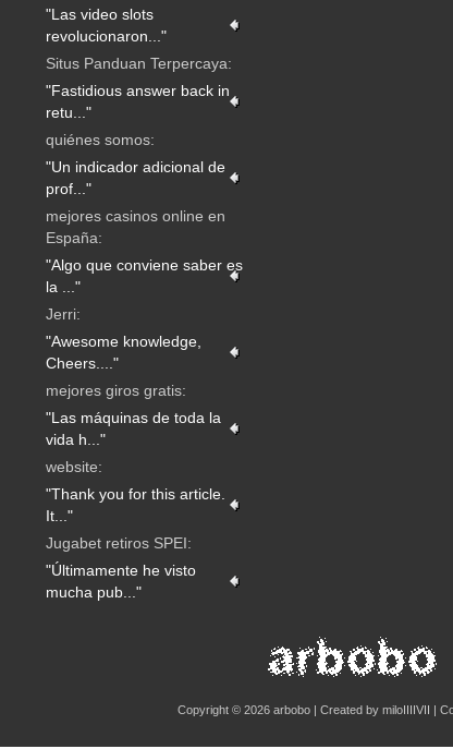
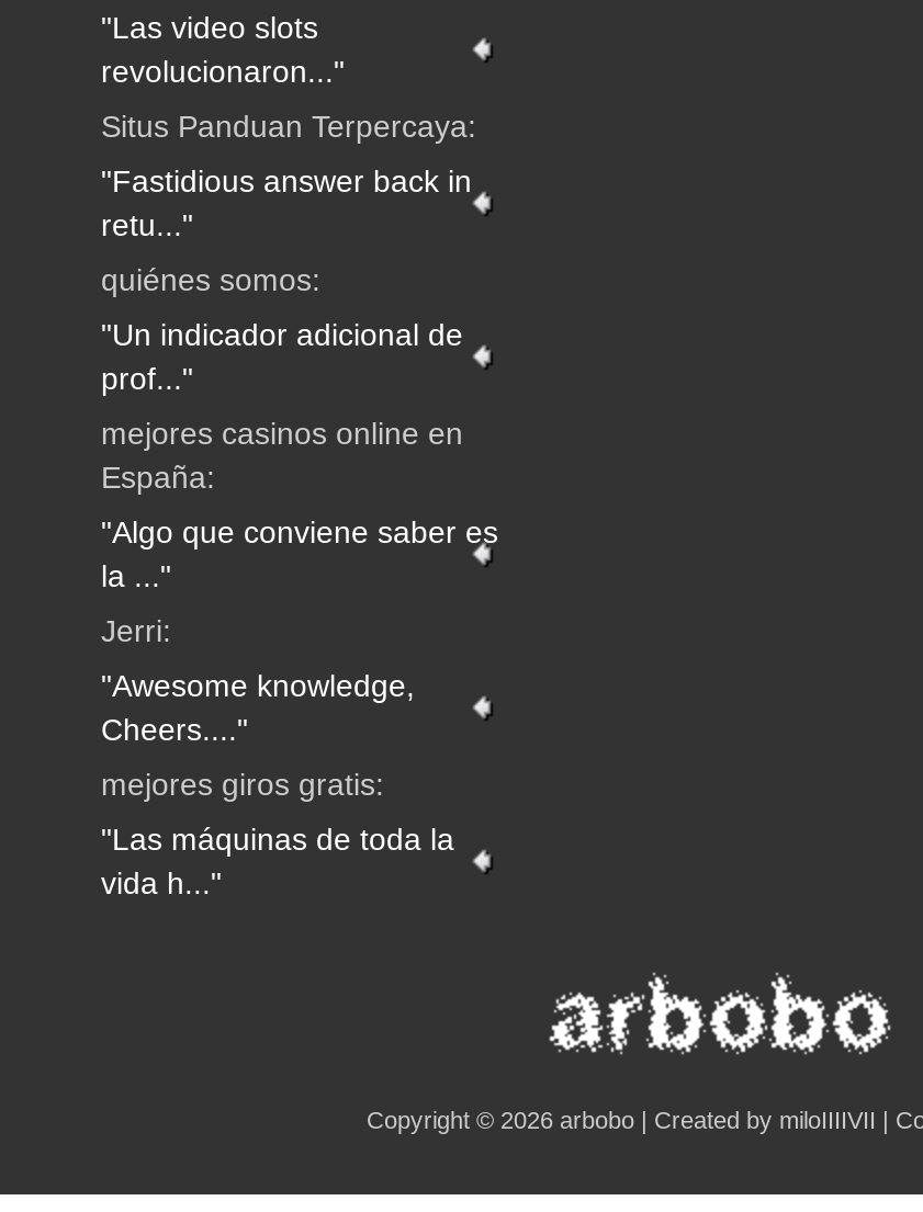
[45,458,225,601] website: | "Thank you for this article. | It..." | Jugabet retiros SPEI: | "Últimamente he visto | mucha pub..." -> none

